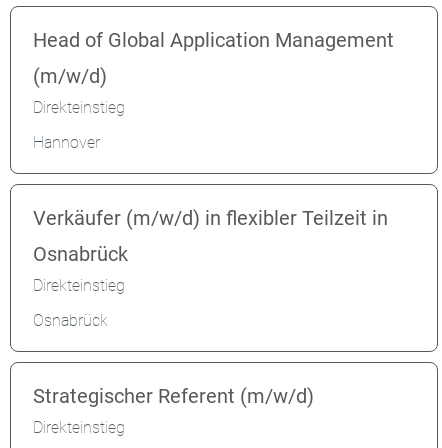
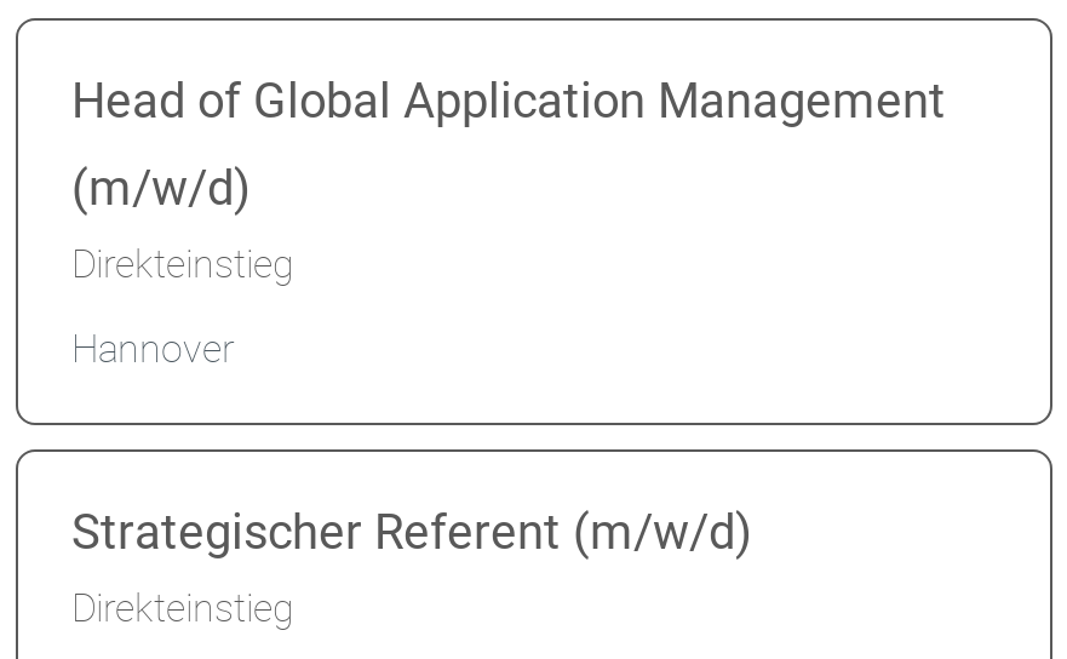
[33,206,388,330] Verkäufer (m/w/d) in flexibler Teilzeit in | Osnabrück | Direkteinstieg | Osnabrück -> none

